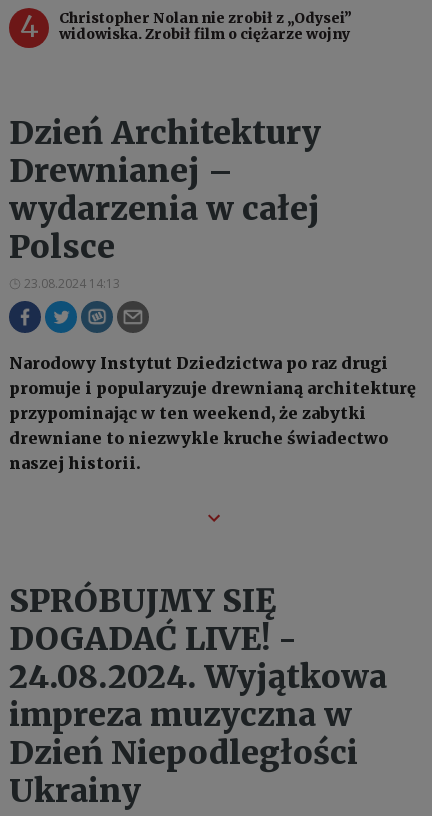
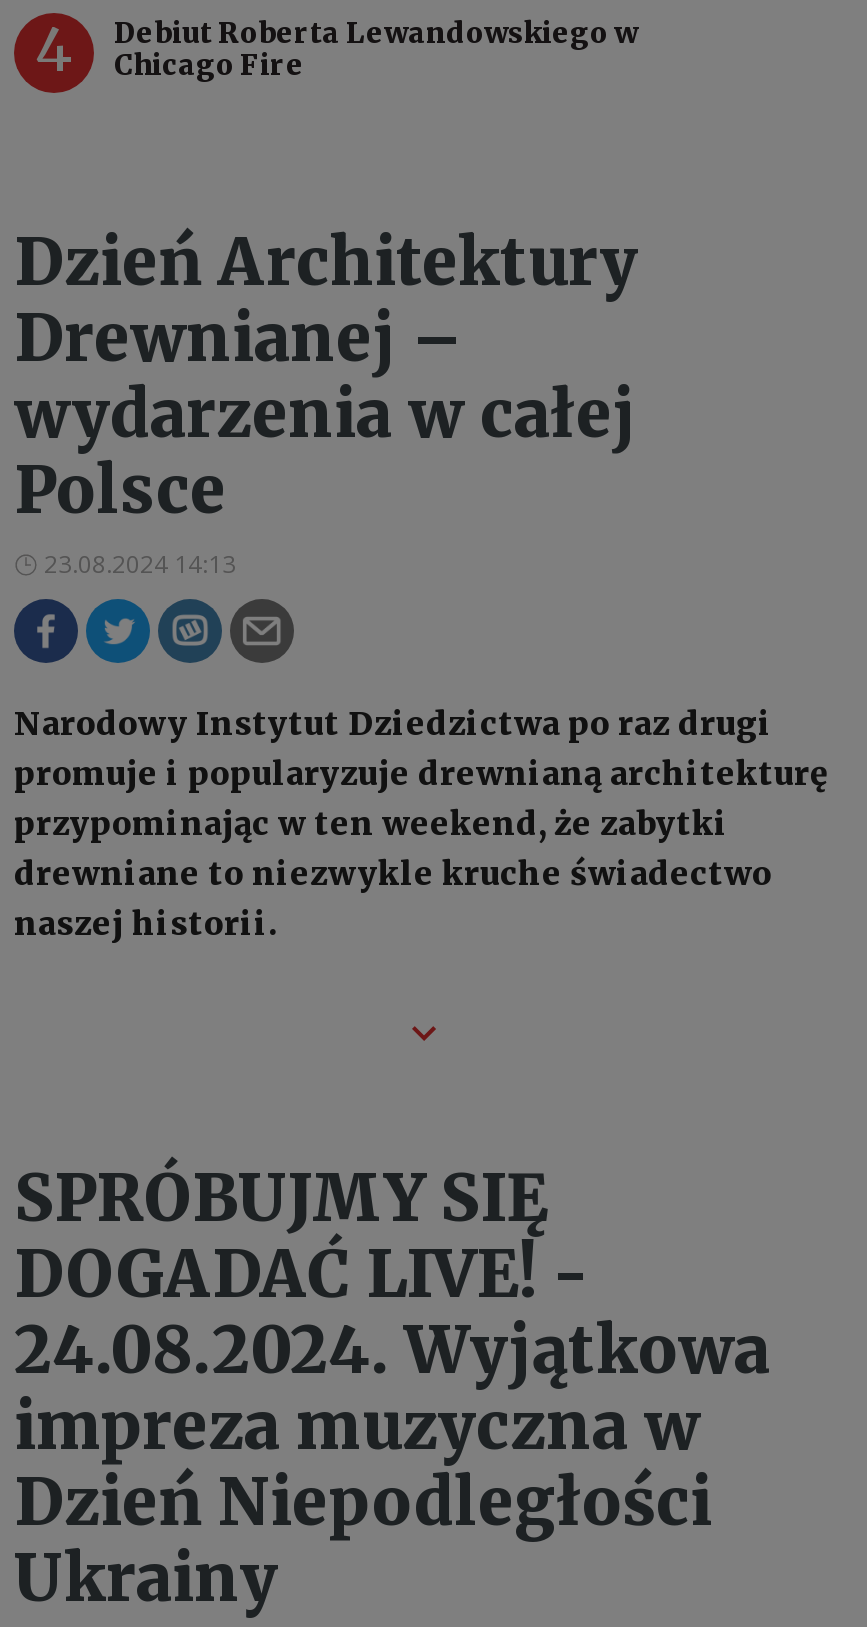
[59,9,352,43] Christopher Nolan nie zrobił z „Odysei” | widowiska. Zrobił film o ciężarze wojny -> [114,15,638,83] Debiut Roberta Lewandowskiego w | Chicago Fire

